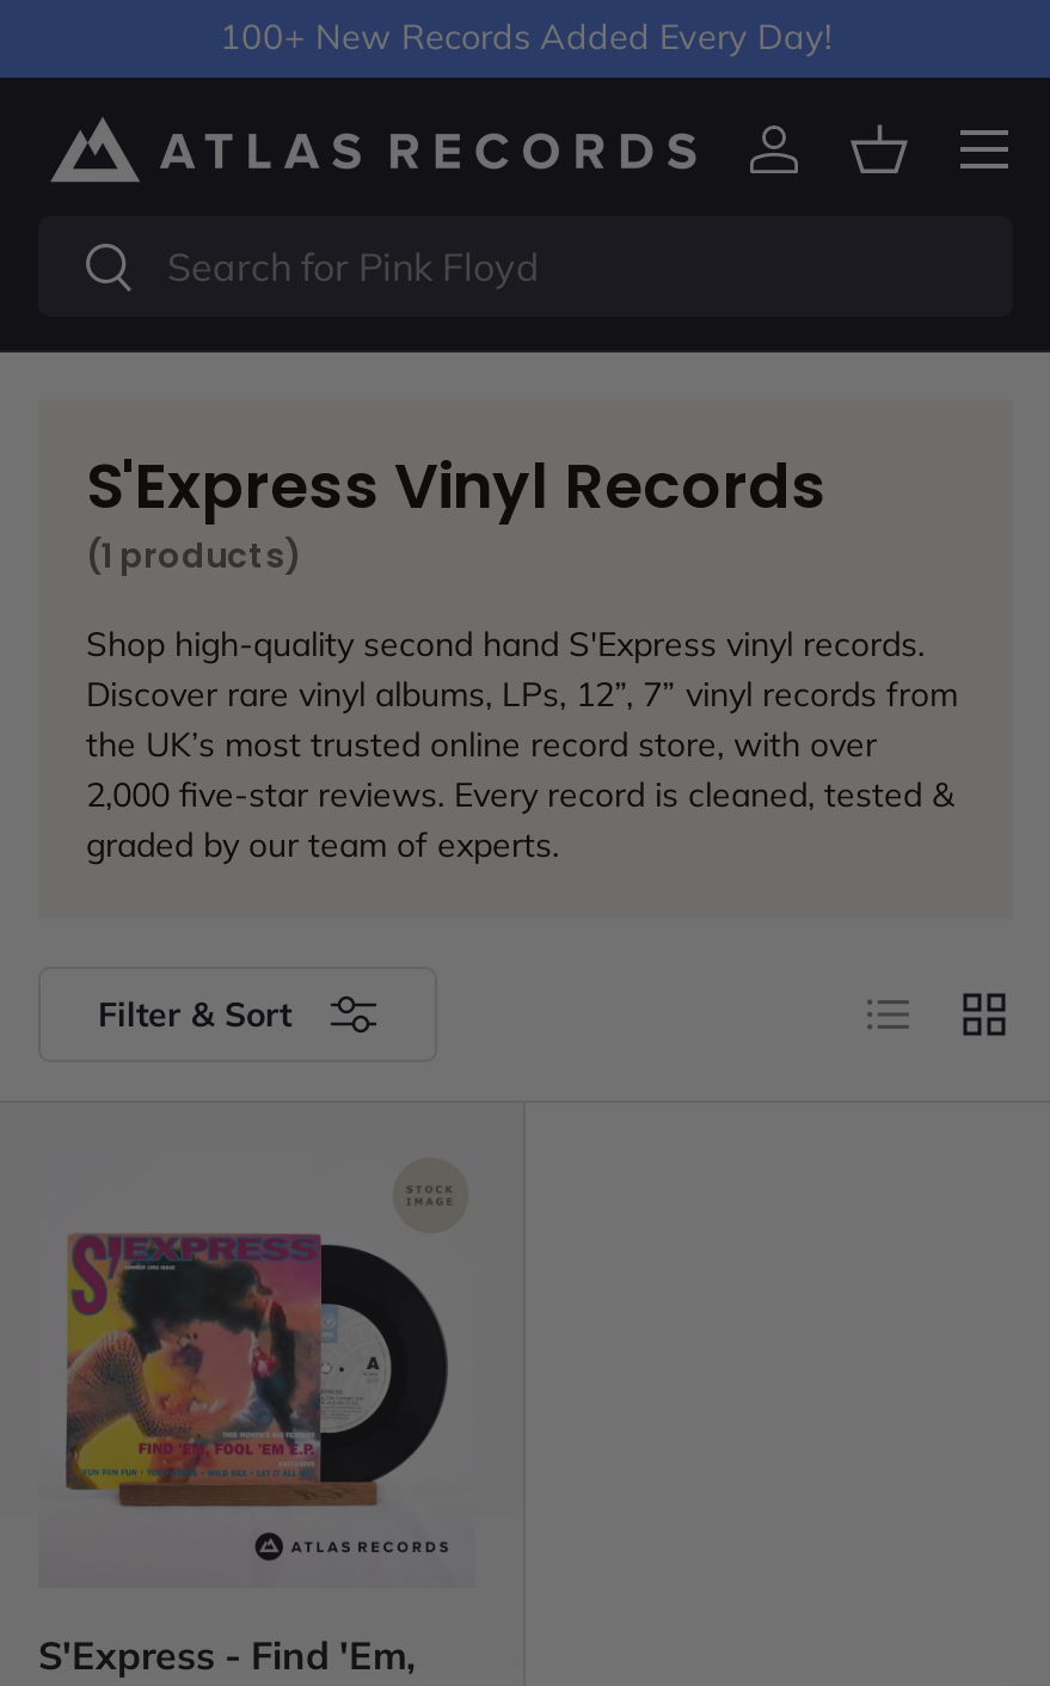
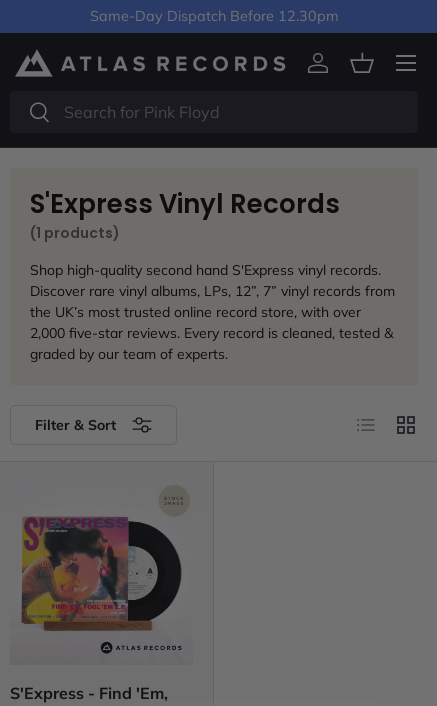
[220,16,831,59] 100+ New Records Added Every Day! -> [89,7,338,25] Same-Day Dispatch Before 12.30pm

